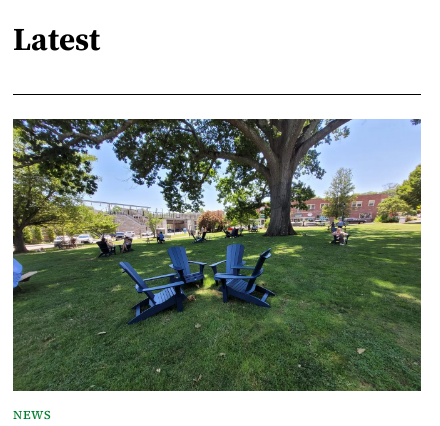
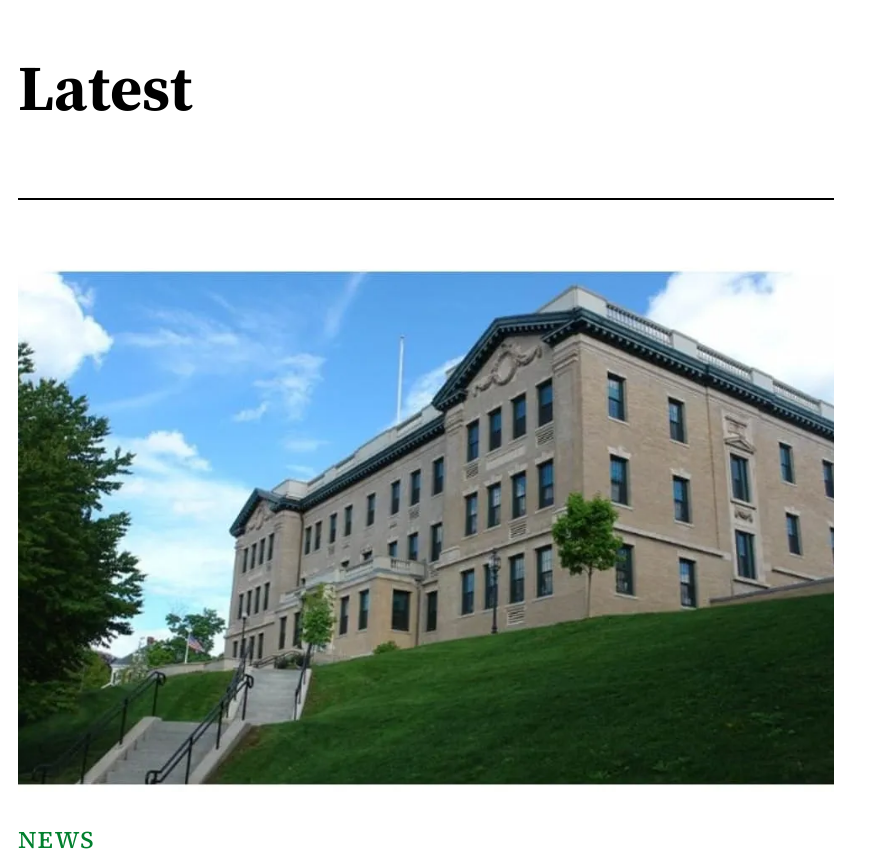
[12,118,422,392] [image] -> [16,248,836,792] [image]

